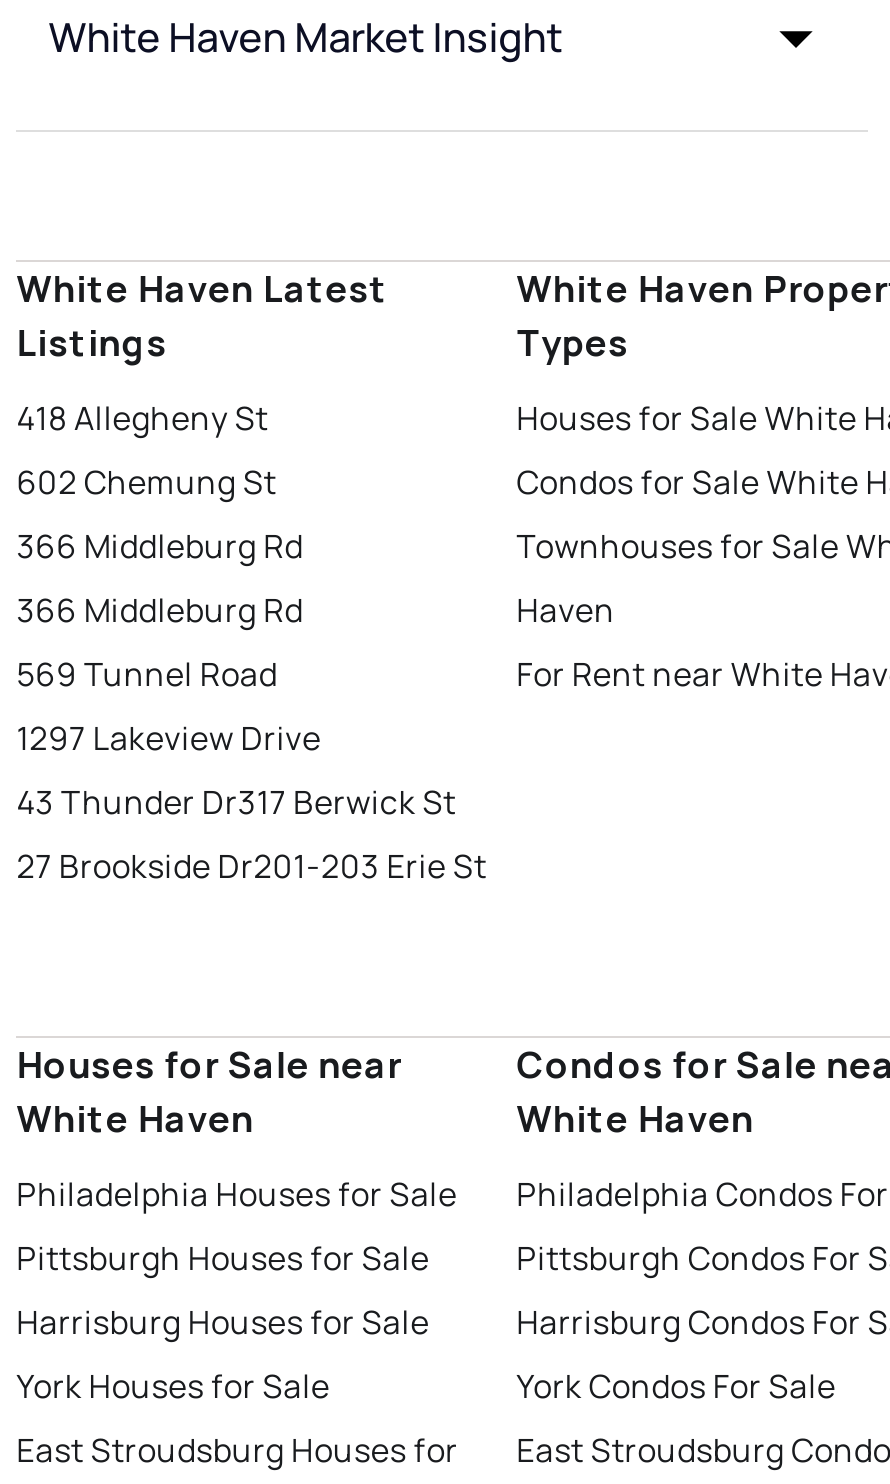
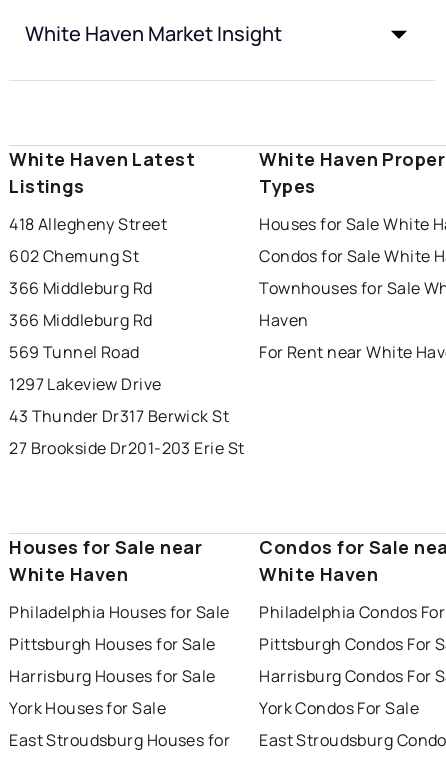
[16,396,268,440] 418 Allegheny St -> [9,213,167,235] 418 Allegheny Street

